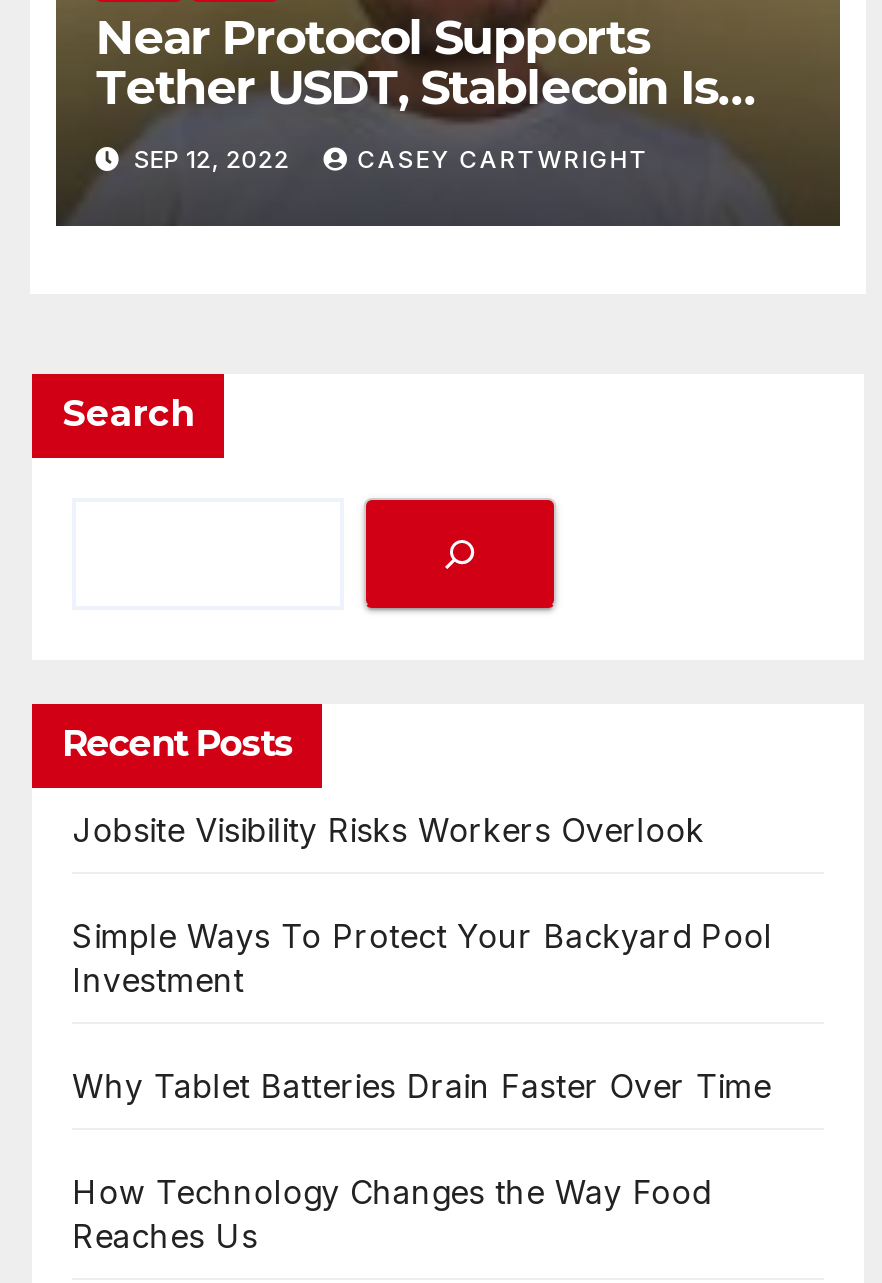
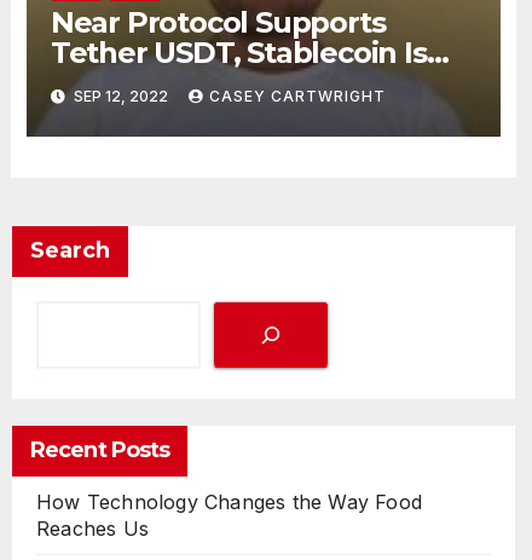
[72,810,772,1106] Jobsite Visibility Risks Workers Overlook | Simple Ways To Protect Your Backyard Pool | Investment | Why Tablet Batteries Drain Faster Over Time -> none

